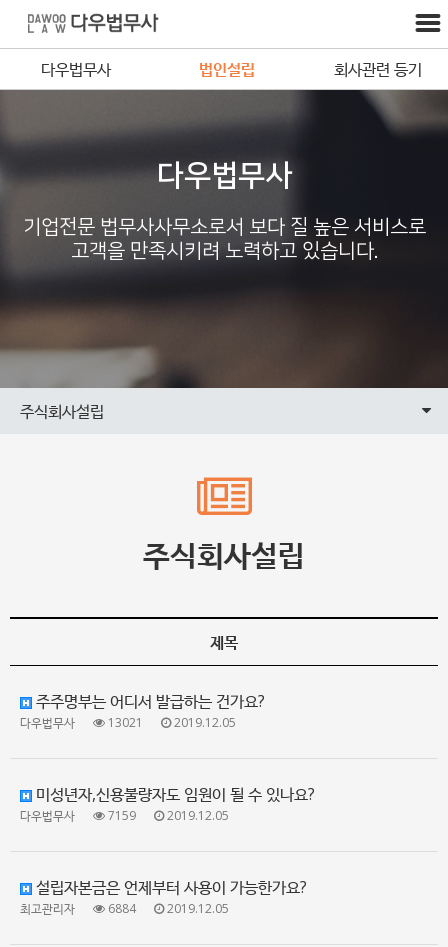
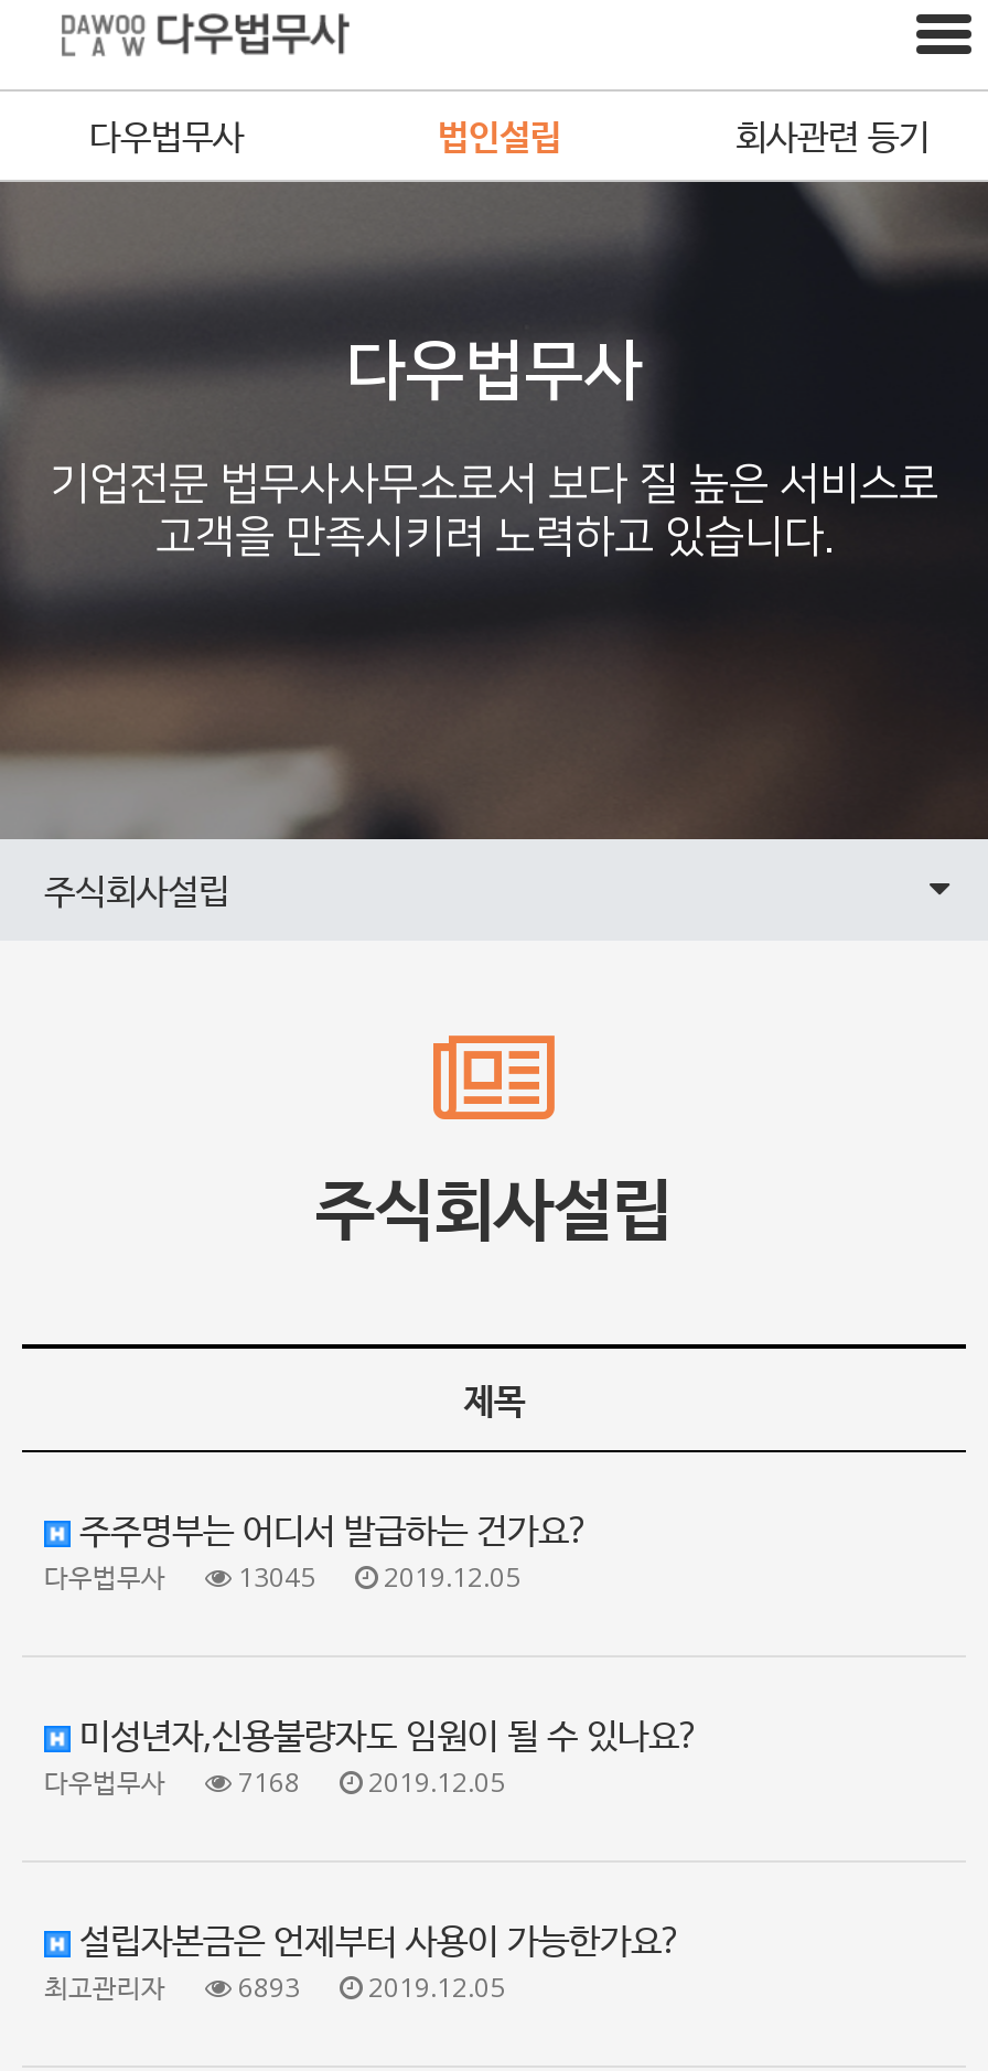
[20,714,236,731] 다우법무사 13021 2019.12.05 -> [44,1558,520,1596] 다우법무사 13045 2019.12.05
[20,807,229,824] 다우법무사 7159 2019.12.05 -> [44,1763,505,1801] 다우법무사 7168 2019.12.05
[20,900,229,917] 최고관리자 6884 2019.12.05 -> [44,1968,505,2006] 최고관리자 6893 2019.12.05

